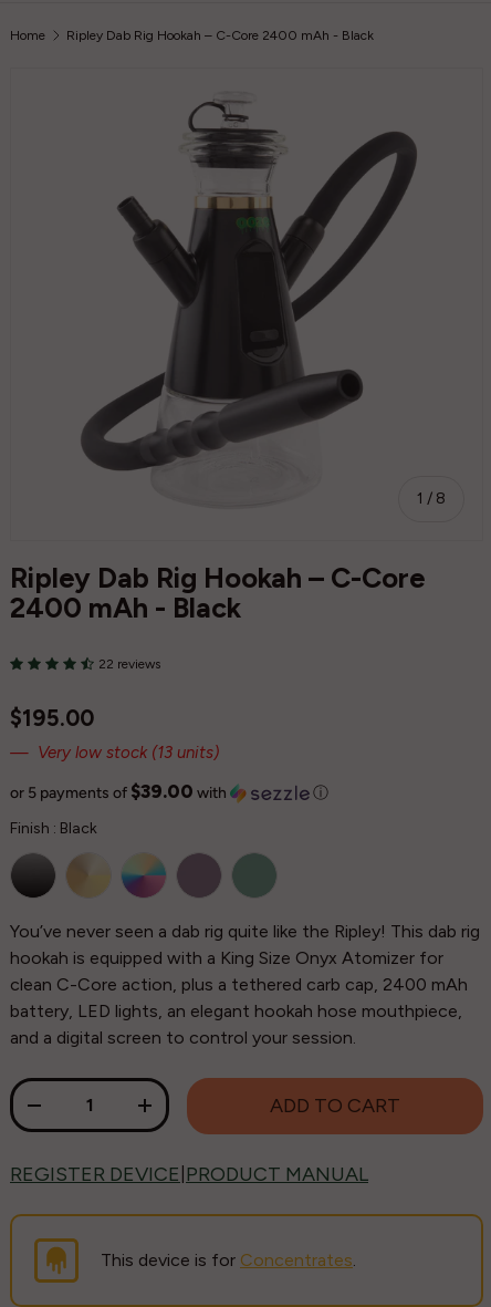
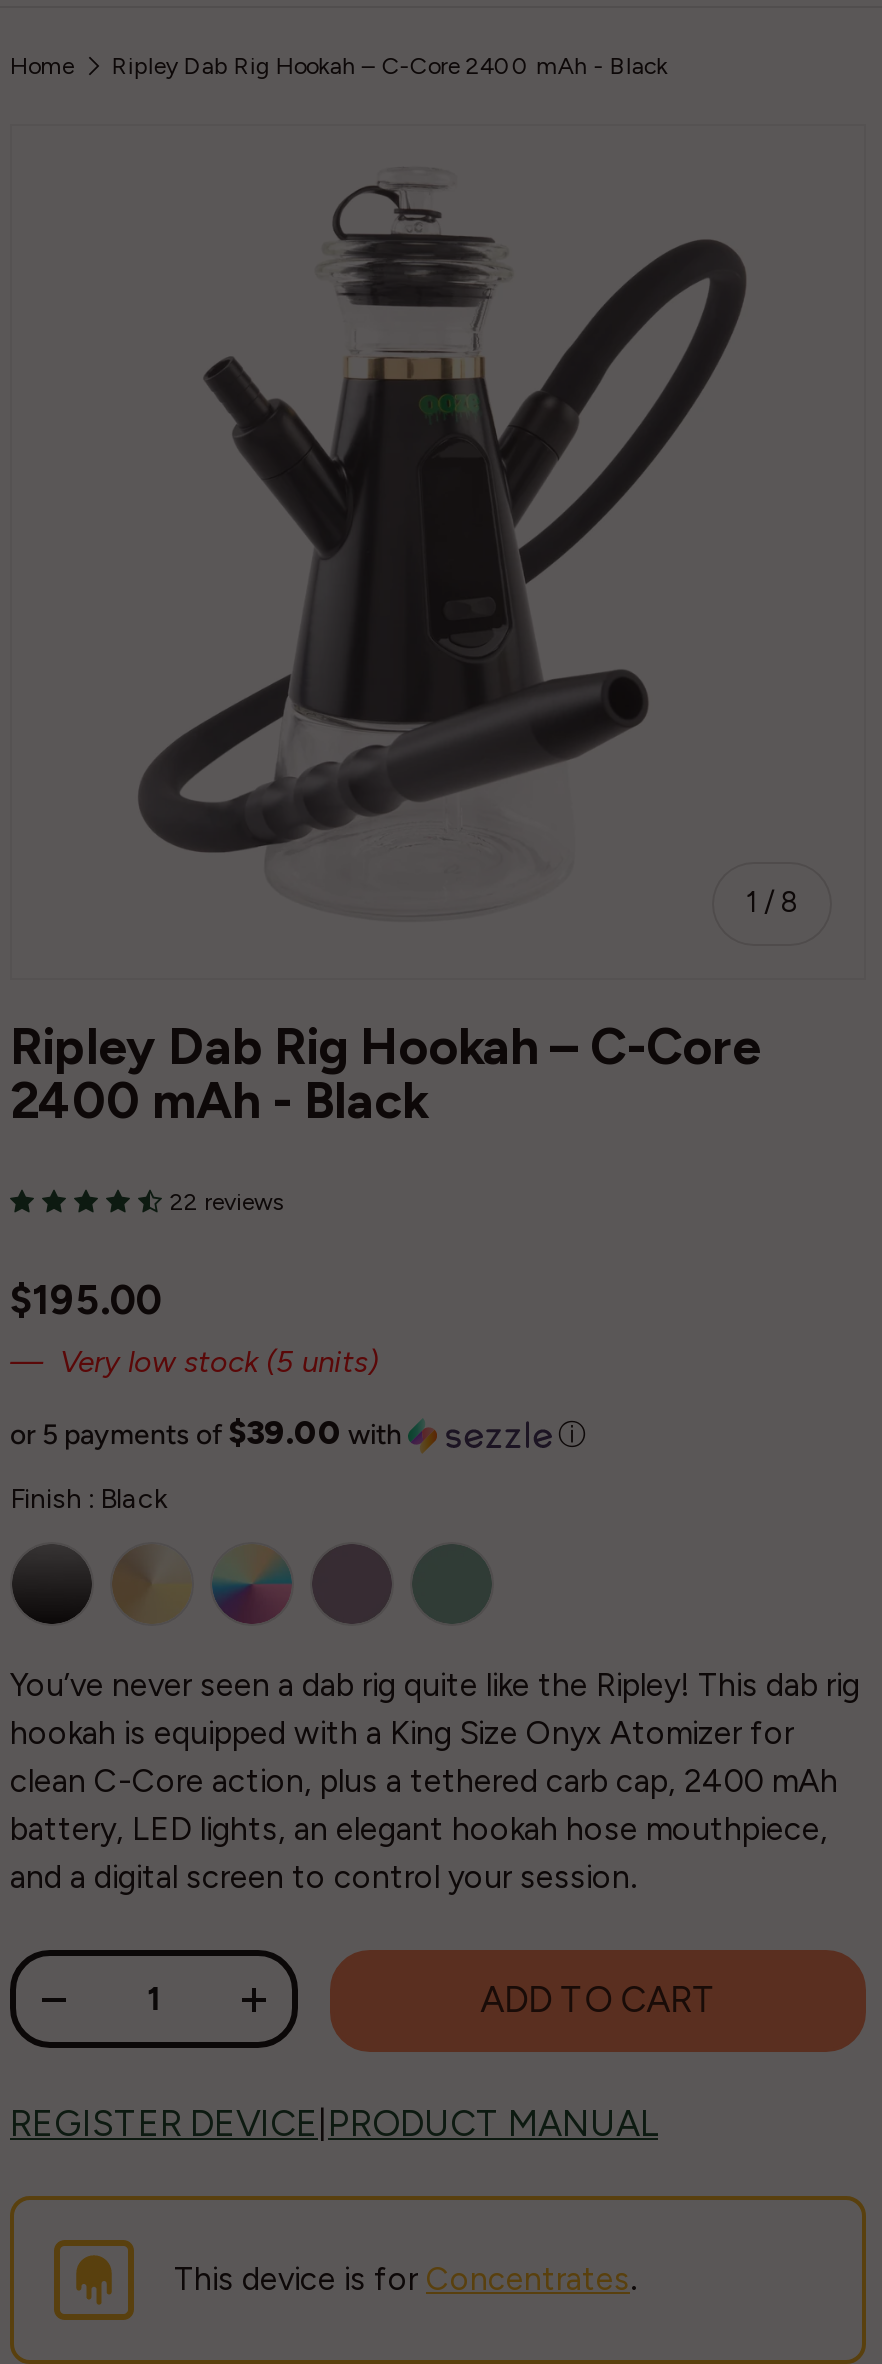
[10,743,219,763] — Very low stock (13 units) -> [10,1344,378,1380] — Very low stock (5 units)

